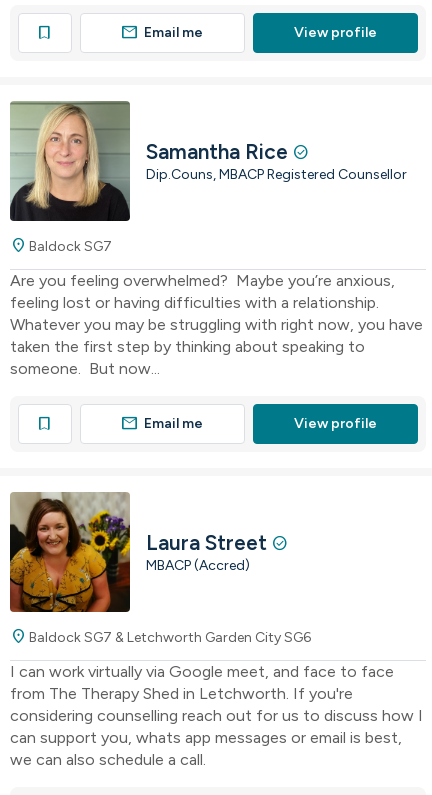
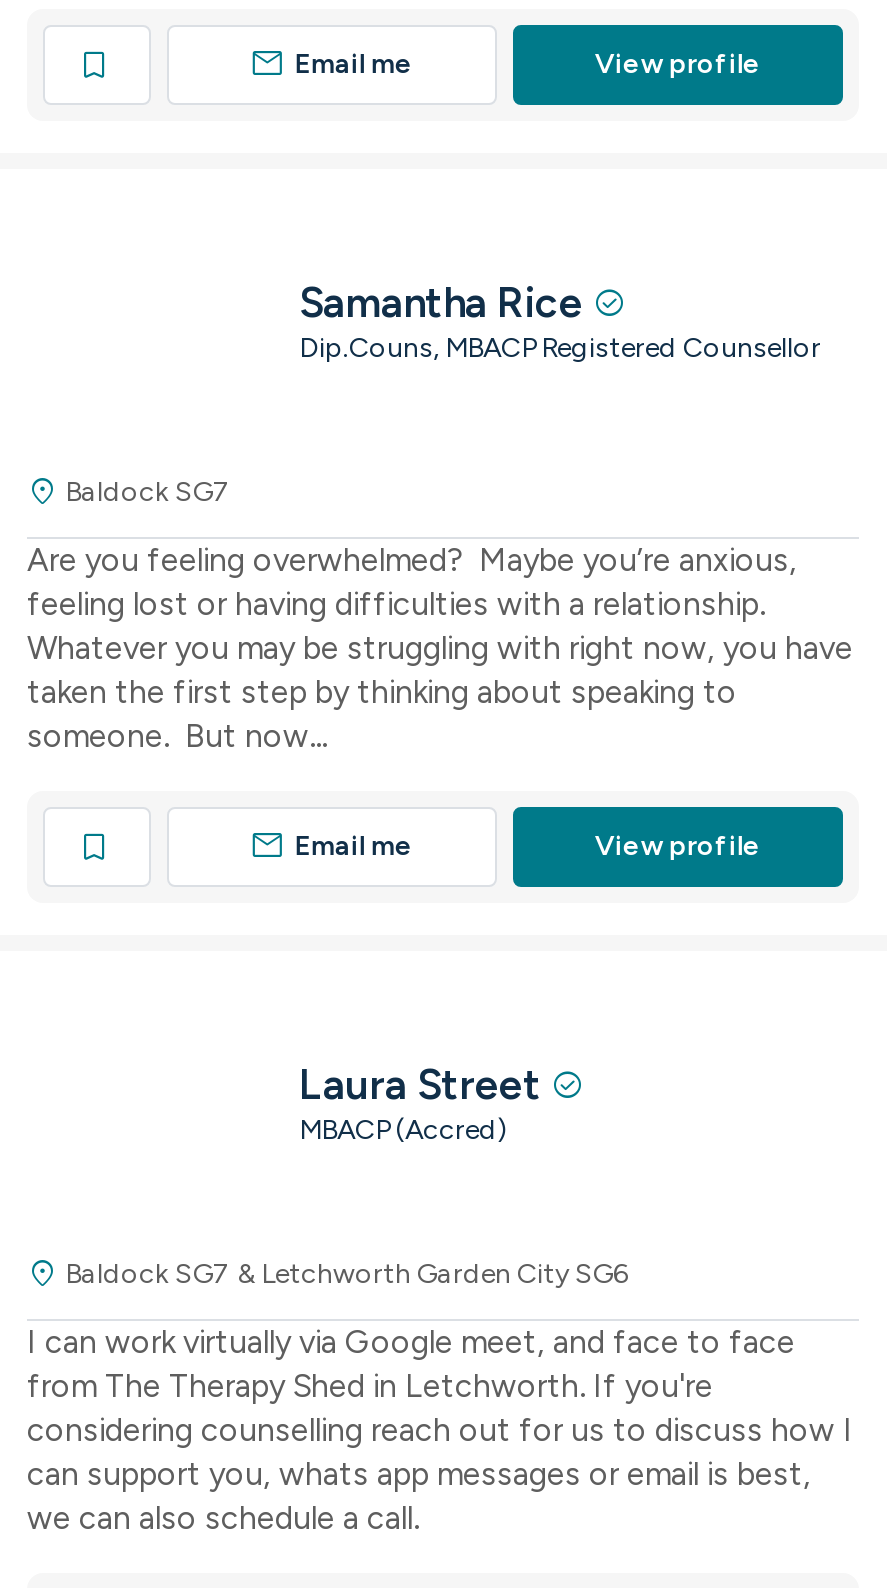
[9,100,131,222] [image] -> none
[9,491,131,613] [image] -> none

